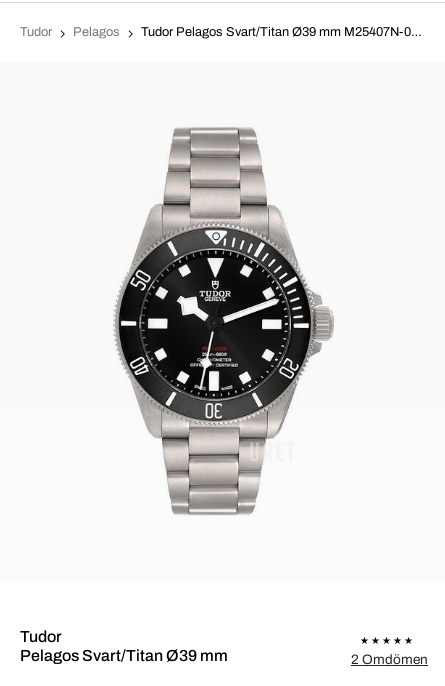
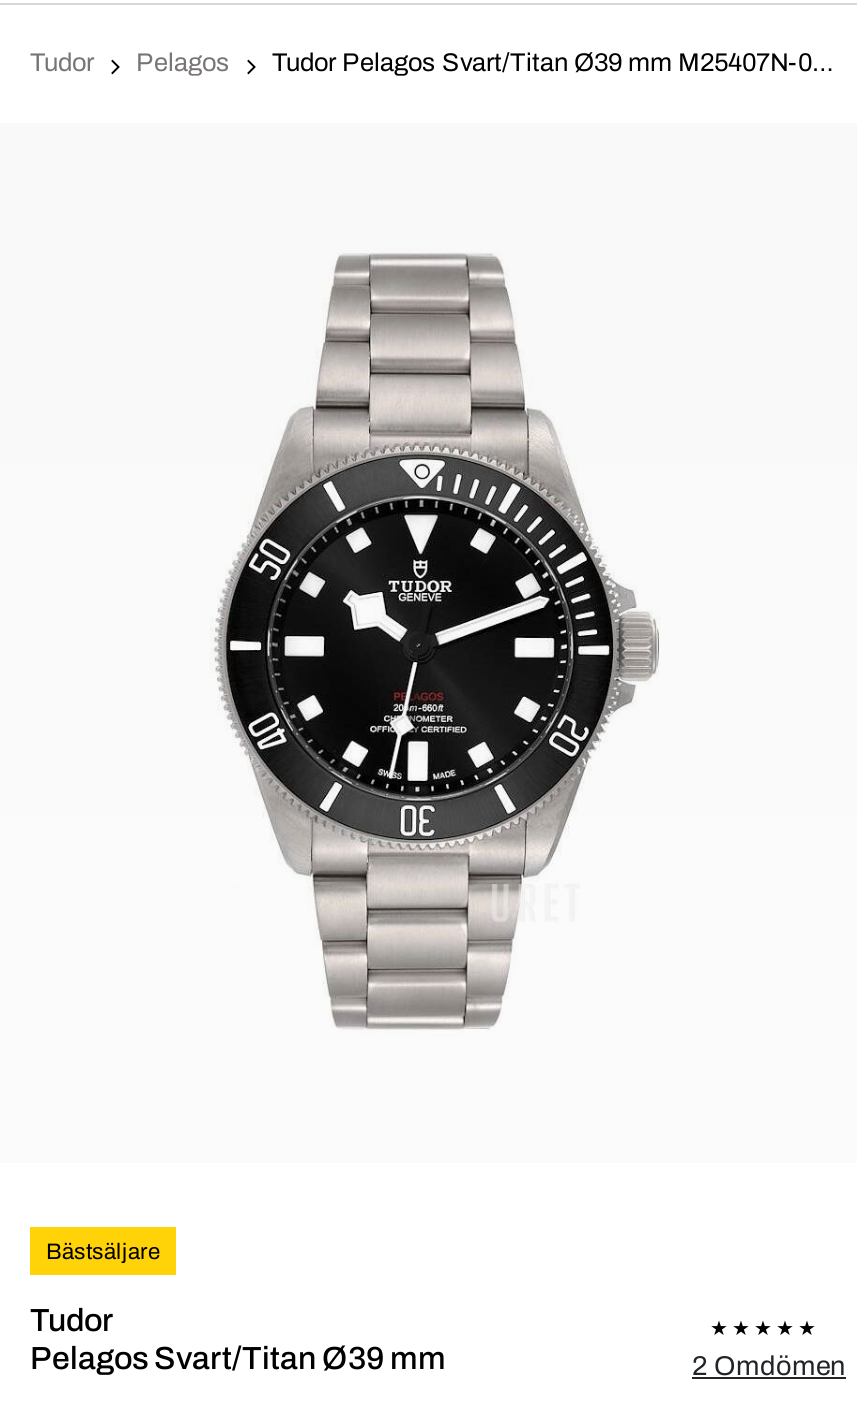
none -> [46,1239,160,1263] Bästsäljare

